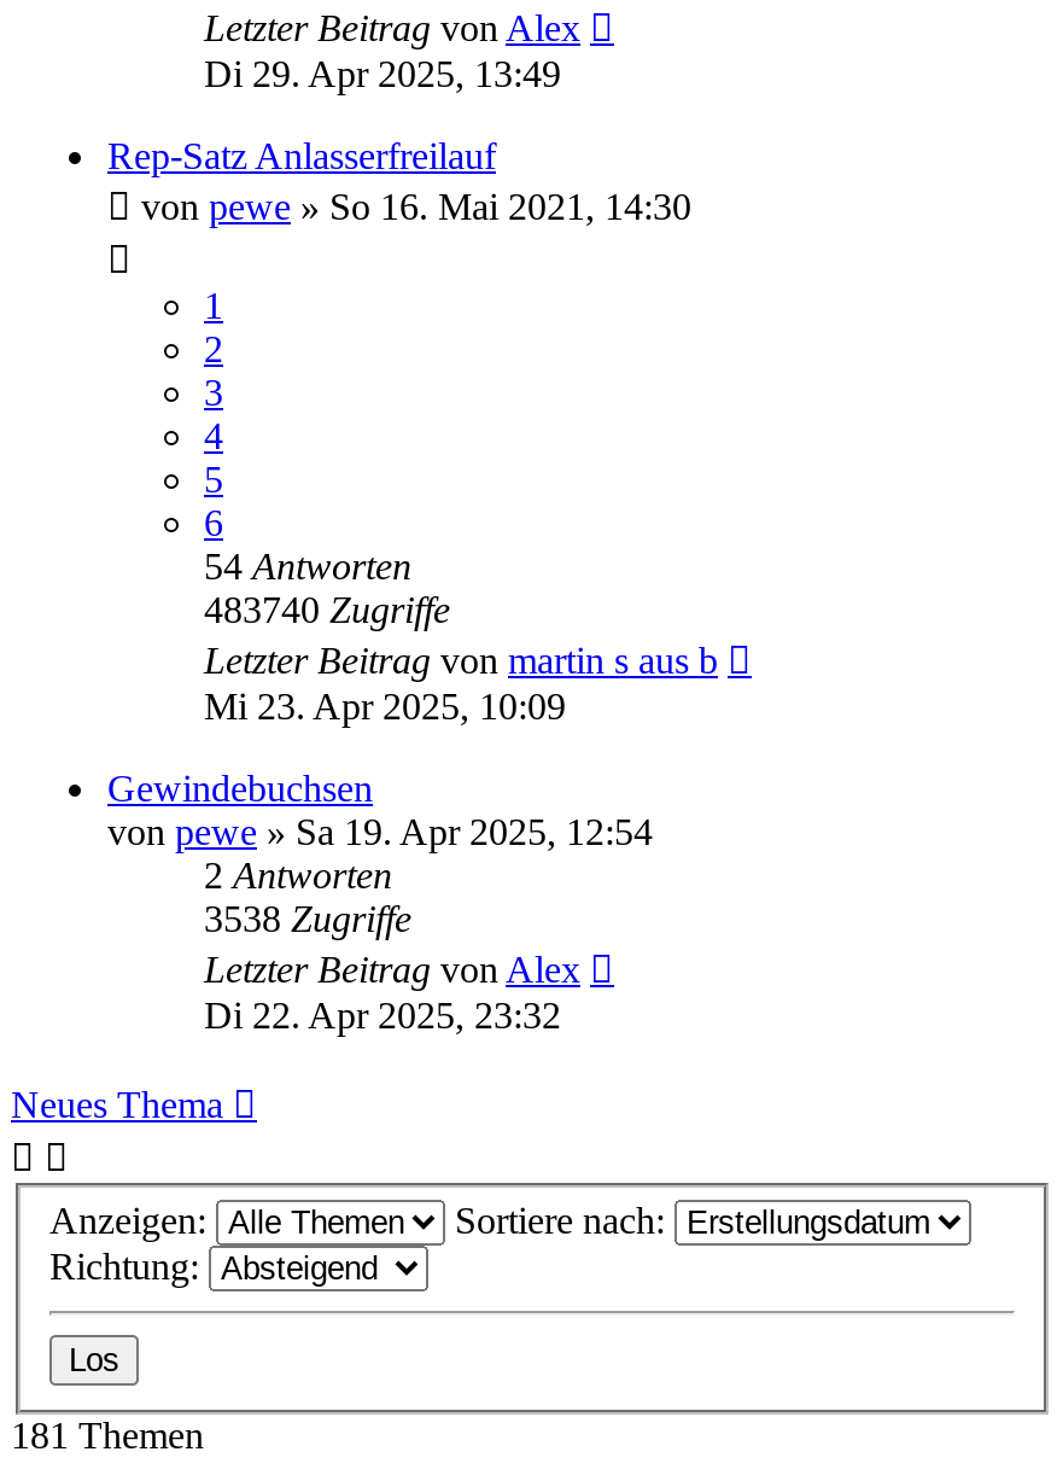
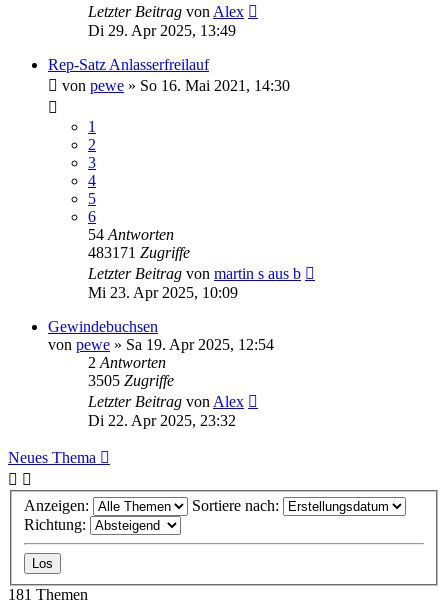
[204,589,450,630] 483740 Zugriffe -> [88,244,190,261] 483171 Zugriffe
[204,898,411,939] 3538 Zugriffe -> [88,372,174,389] 3505 Zugriffe

